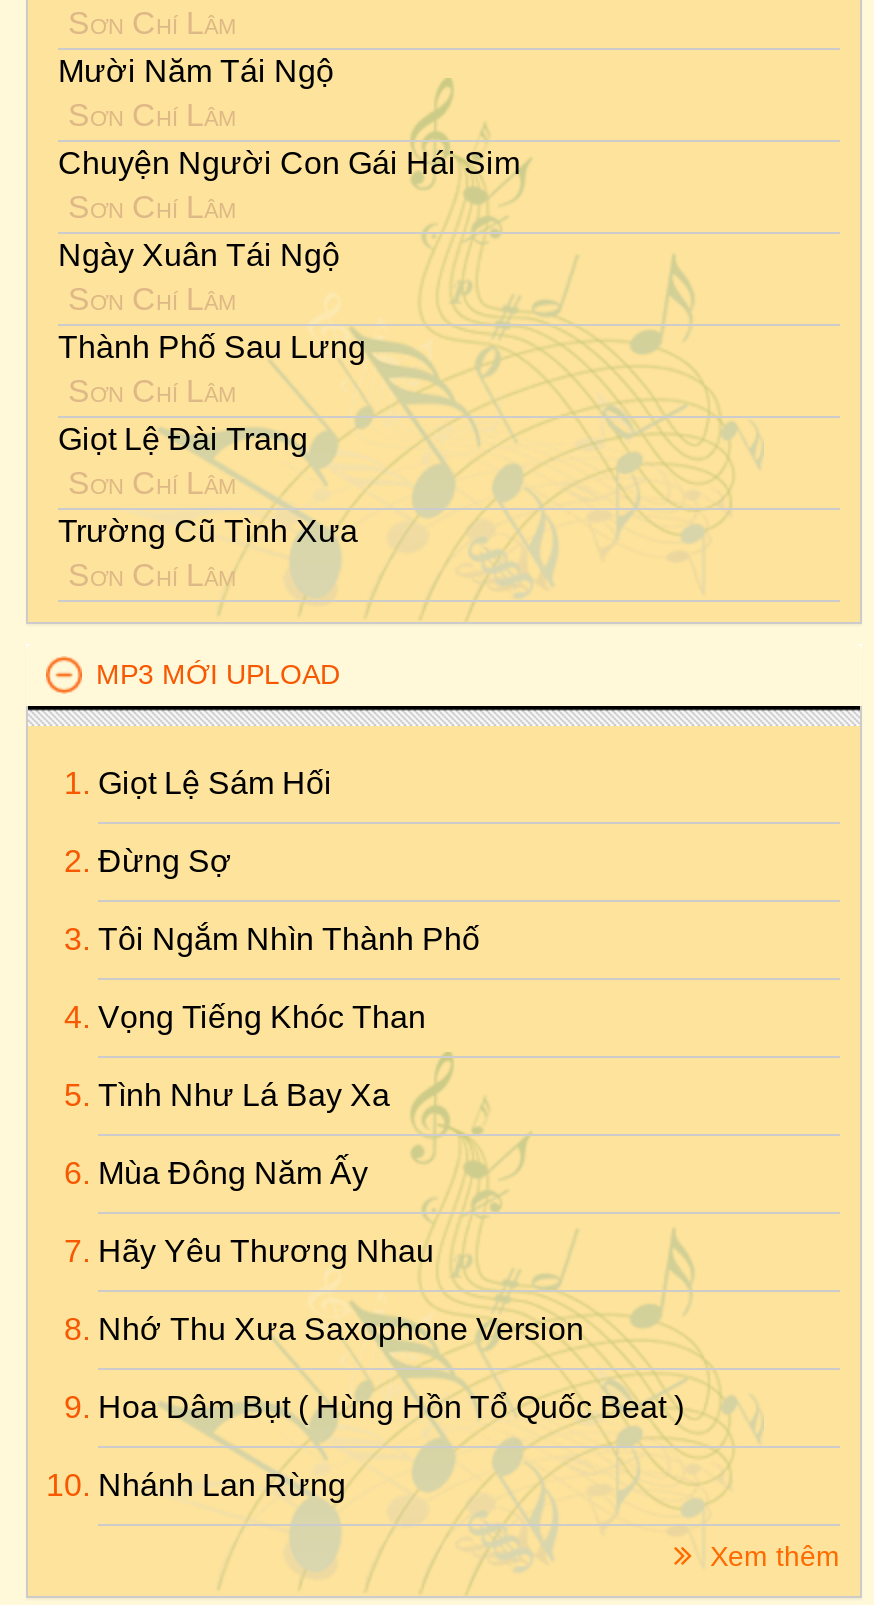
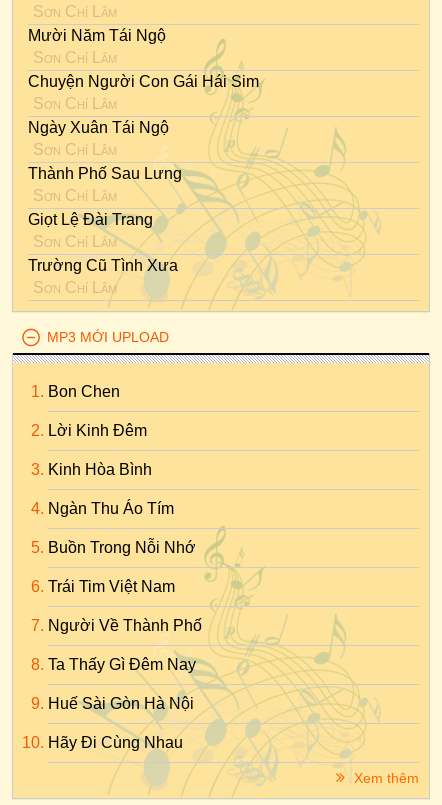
[98,766,332,800] Giọt Lệ Sám Hối -> [48,383,120,400] Bon Chen
[98,844,232,878] Đừng Sợ -> [48,422,147,439] Lời Kinh Đêm
[98,922,480,956] Tôi Ngắm Nhìn Thành Phố -> [48,461,152,478] Kinh Hòa Bình
[98,1000,426,1034] Vọng Tiếng Khóc Than -> [48,500,174,517] Ngàn Thu Áo Tím
[98,1078,390,1112] Tình Như Lá Bay Xa -> [48,539,196,556] Buồn Trong Nỗi Nhớ
[98,1156,368,1190] Mùa Đông Năm Ấy -> [48,578,175,595] Trái Tim Việt Nam
[98,1234,434,1268] Hãy Yêu Thương Nhau -> [48,617,202,634] Người Về Thành Phố
[98,1312,584,1346] Nhớ Thu Xưa Saxophone Version -> [48,656,196,673] Ta Thấy Gì Đêm Nay
[98,1390,684,1424] Hoa Dâm Bụt ( Hùng Hồn Tổ Quốc Beat ) -> [48,695,194,712] Huế Sài Gòn Hà Nội
[98,1468,346,1502] Nhánh Lan Rừng -> [48,734,183,751] Hãy Đi Cùng Nhau

